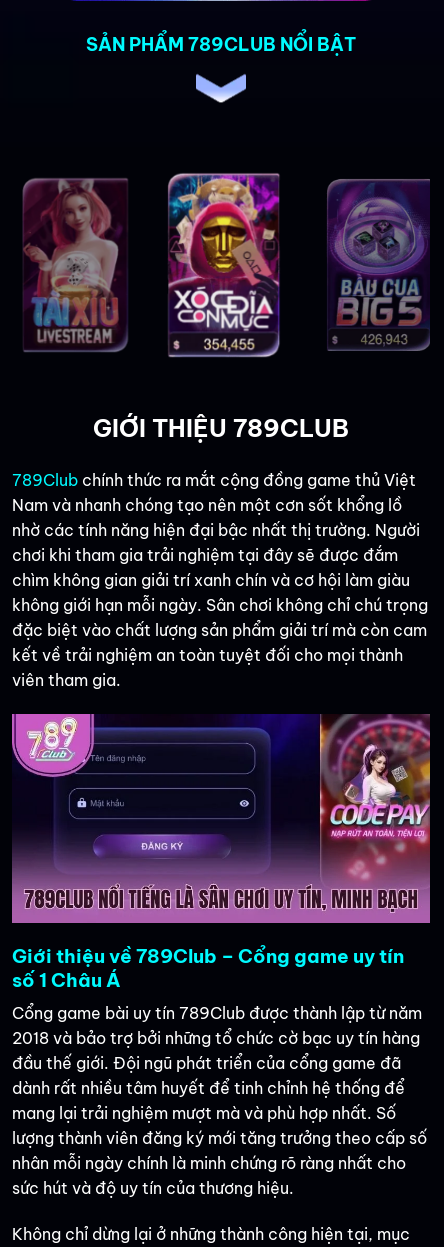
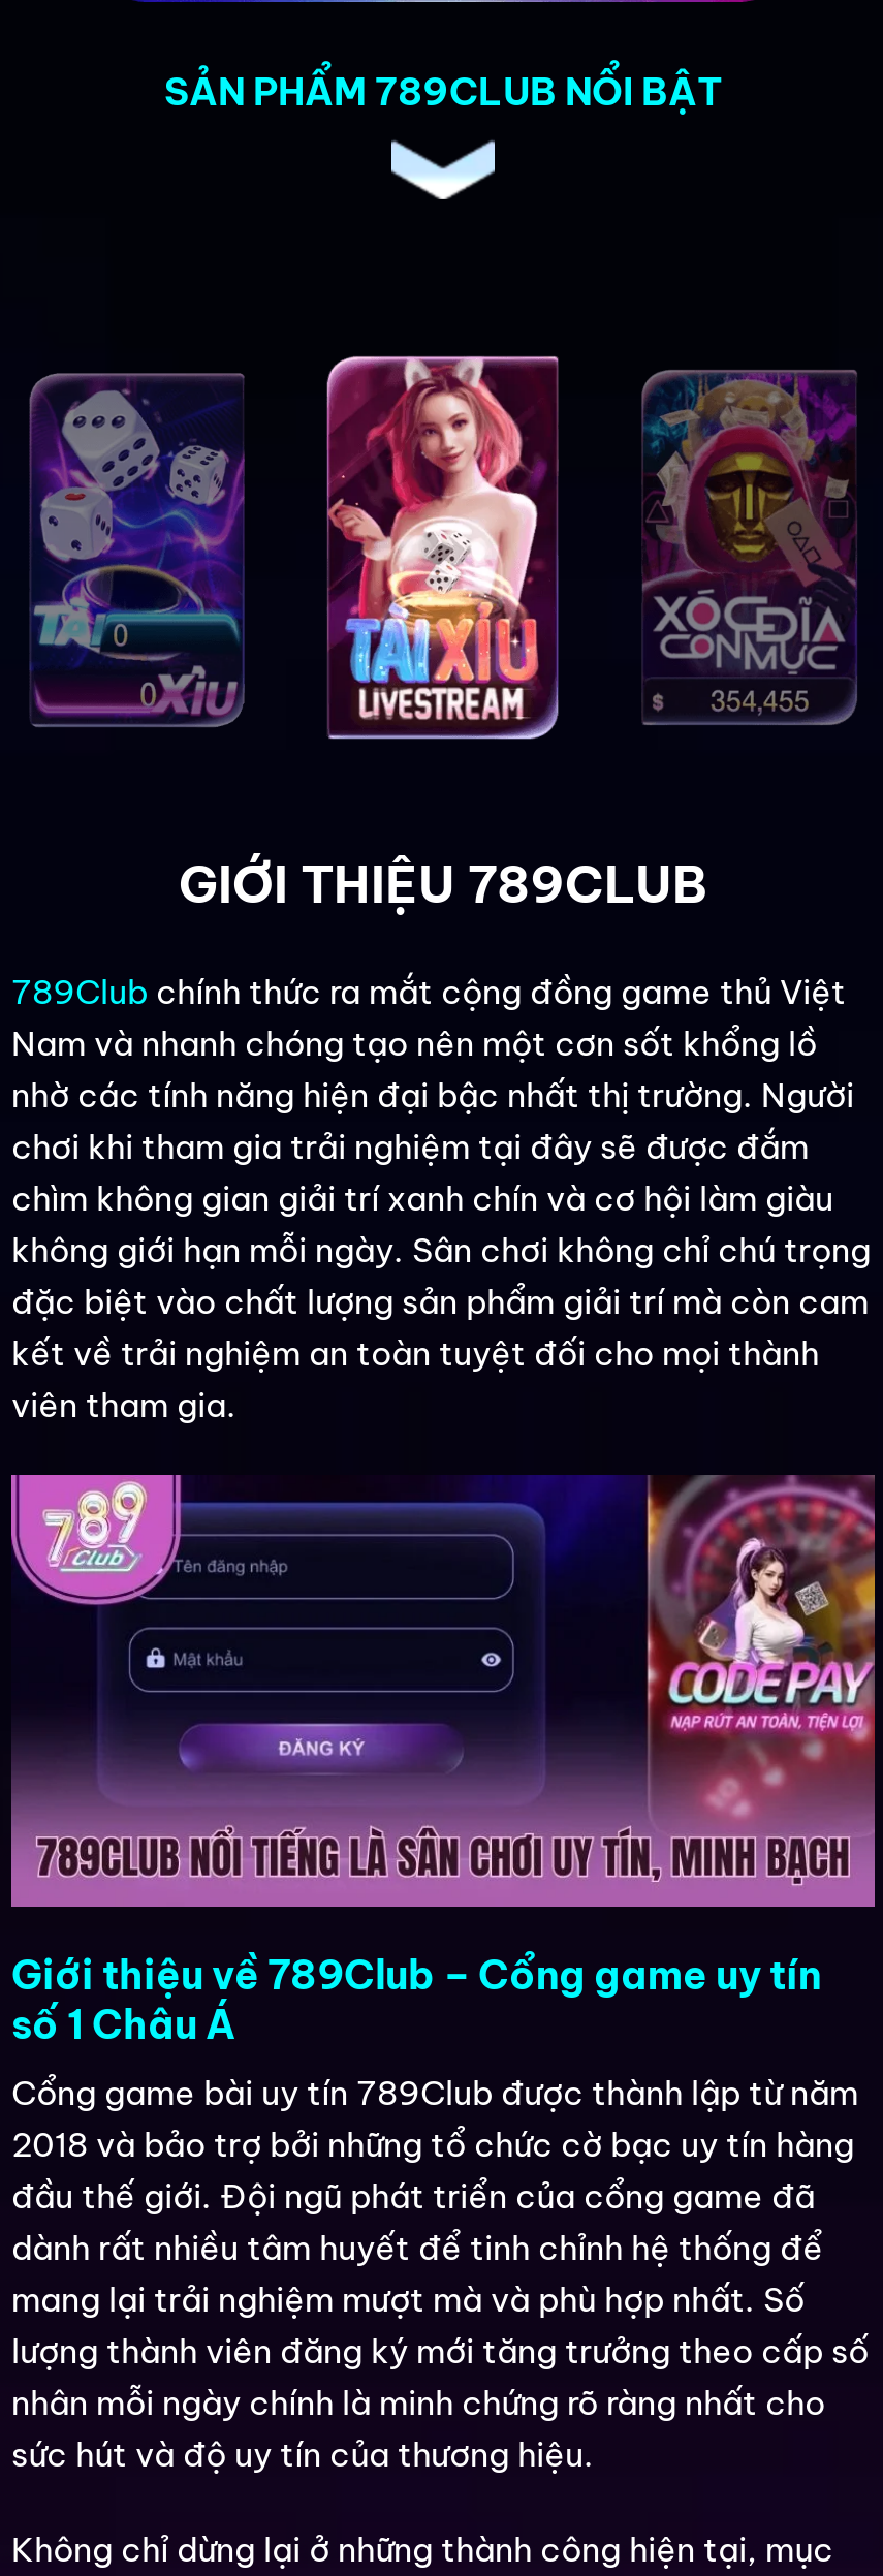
[195,68,247,104] [image] -> [389,138,497,213] [image]
[21,177,128,350] [image] -> [28,368,249,721] [image]
[165,173,280,358] [image] -> [325,355,563,742] [image]
[318,178,430,351] [image] -> [641,368,873,727] [image]

